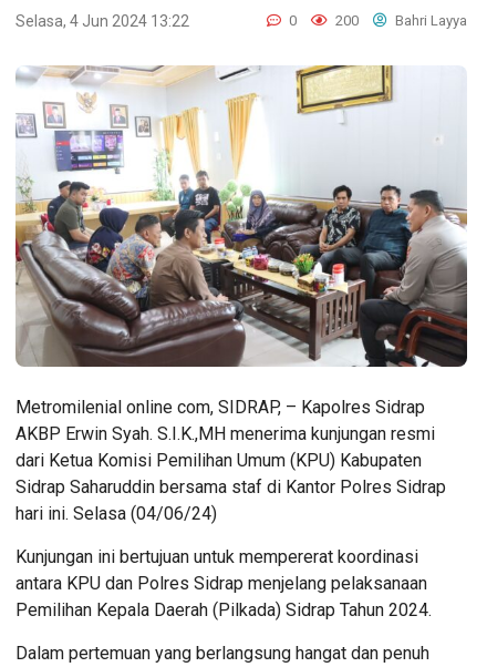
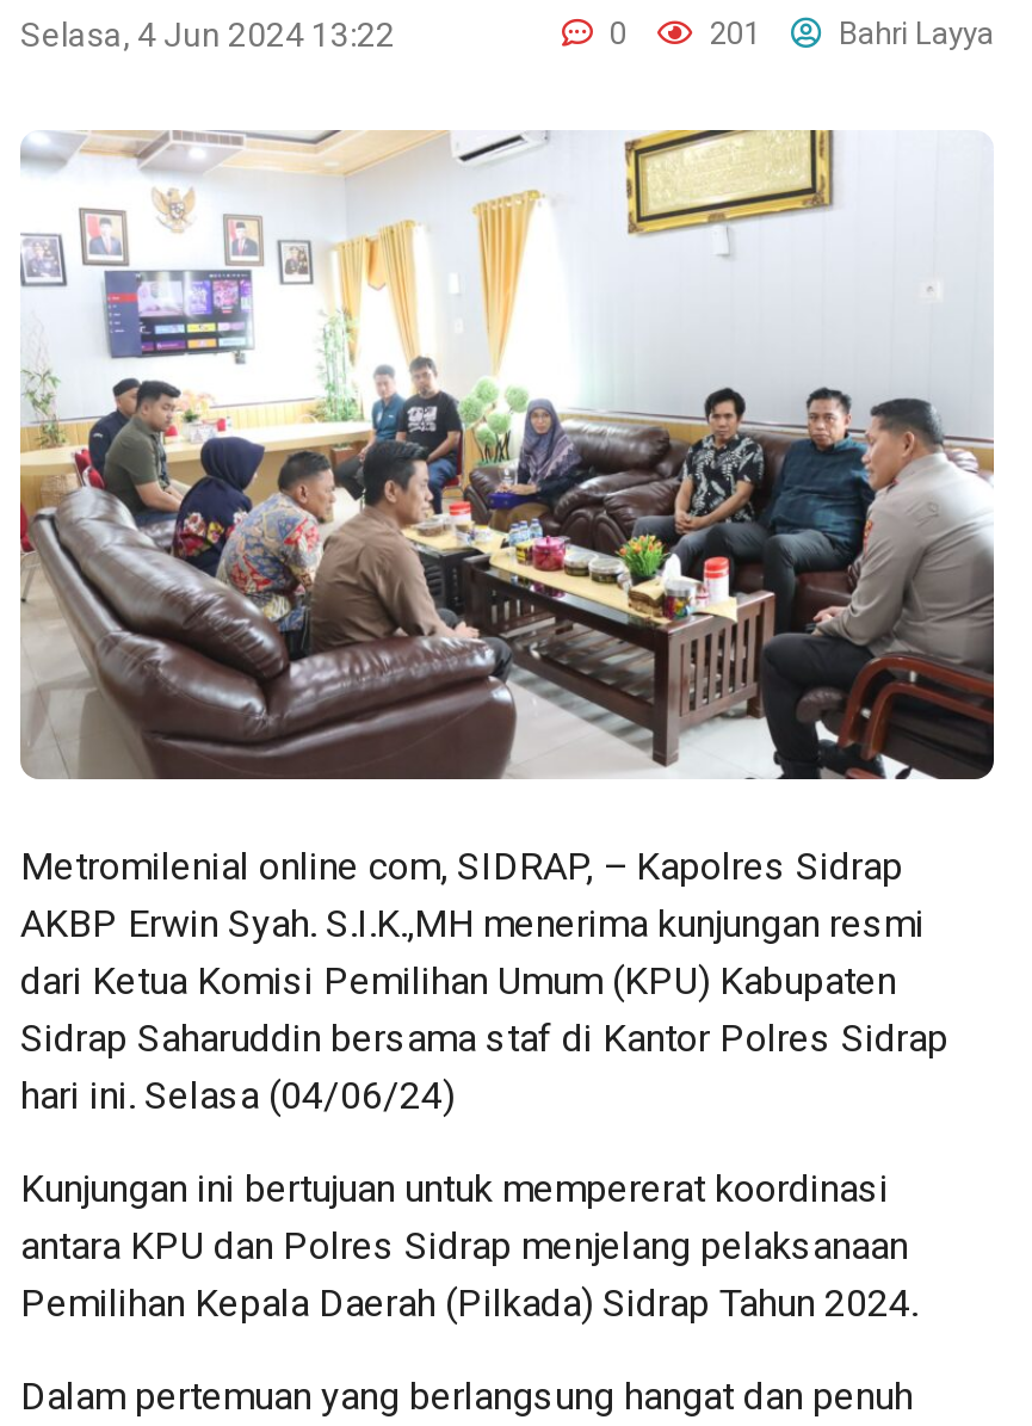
[286,12,467,29] 0 200 Bahri Layya -> [602,16,994,51] 0 201 Bahri Layya

